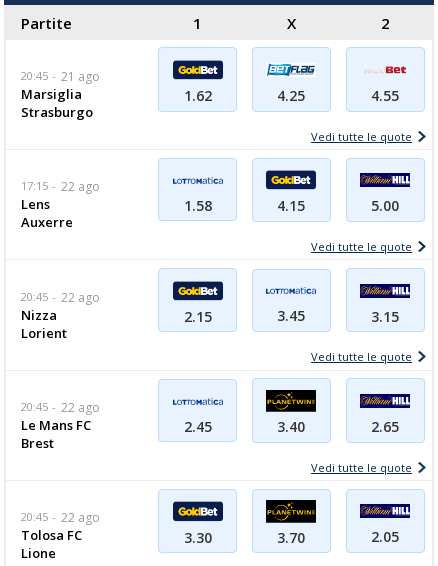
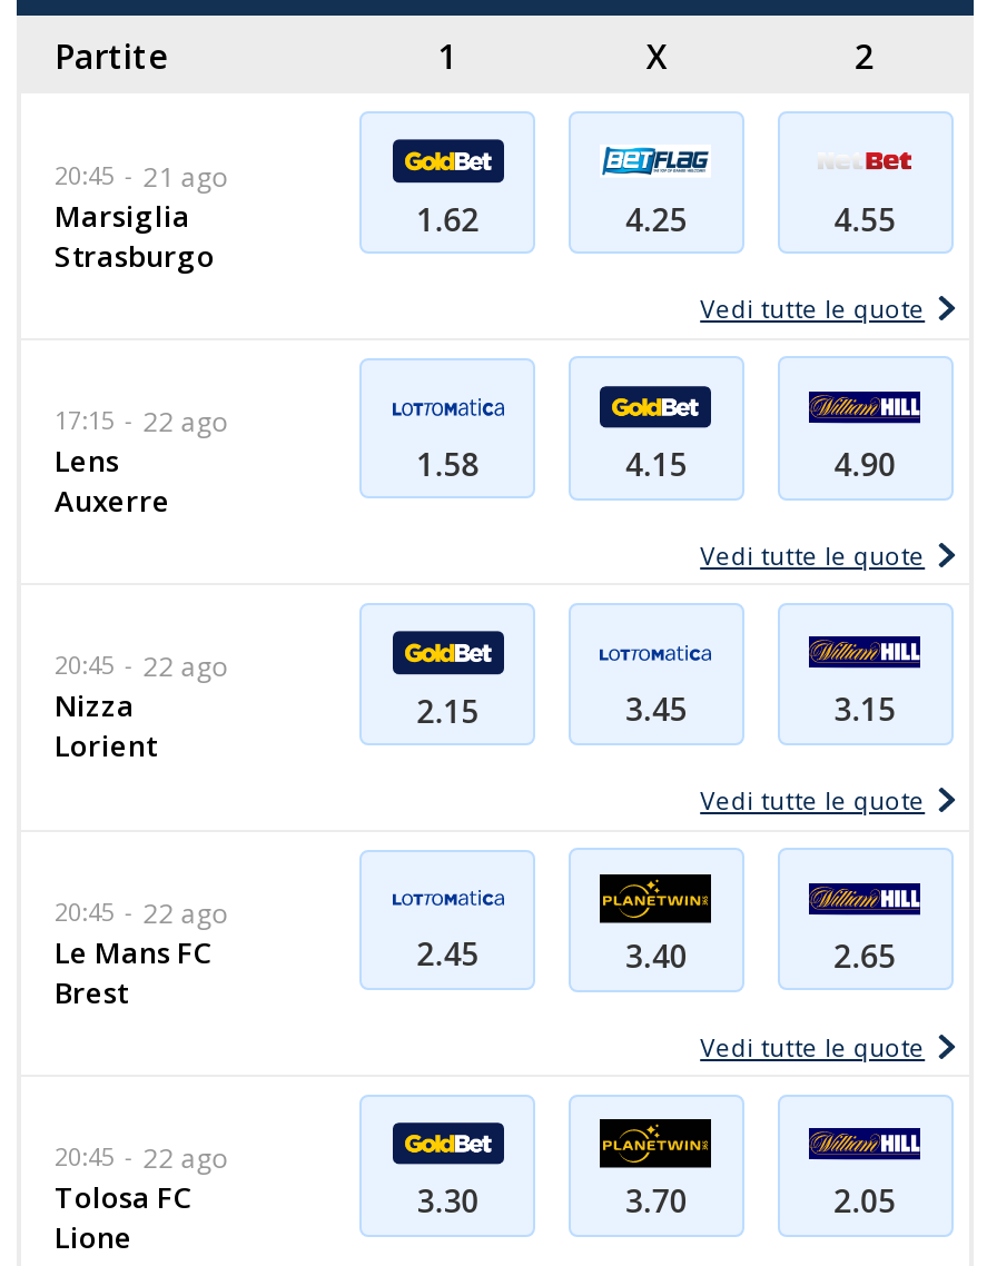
[371,196,399,215] 5.00 -> [834,443,896,485] 4.90

